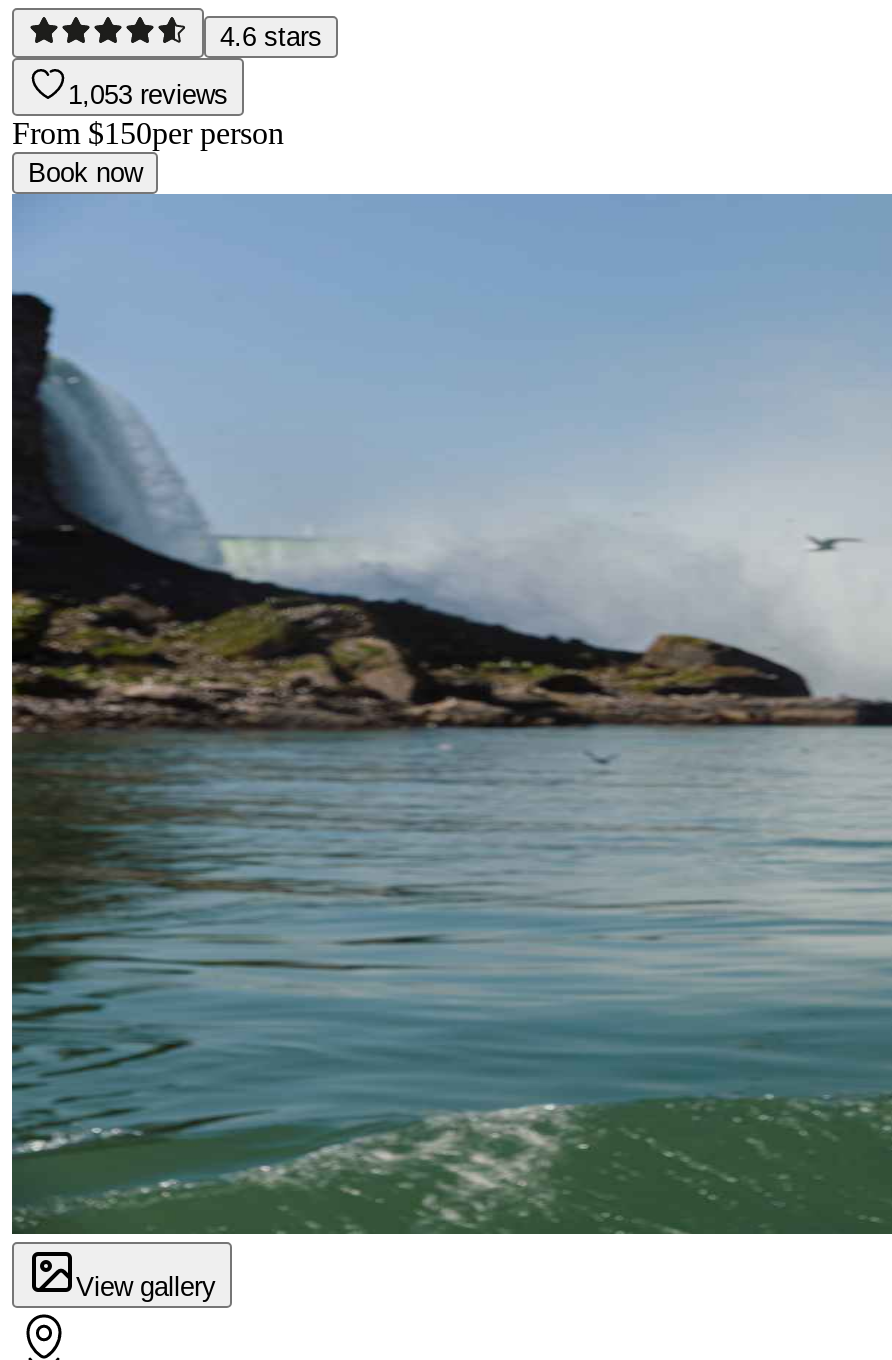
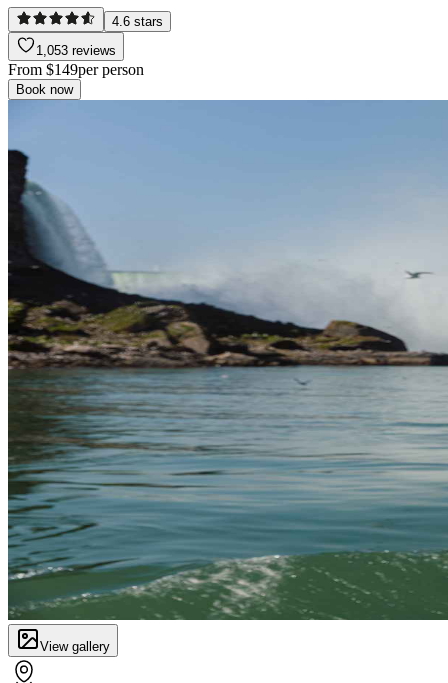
[12,116,284,150] From$150per person -> [8,61,144,78] From$149per person

